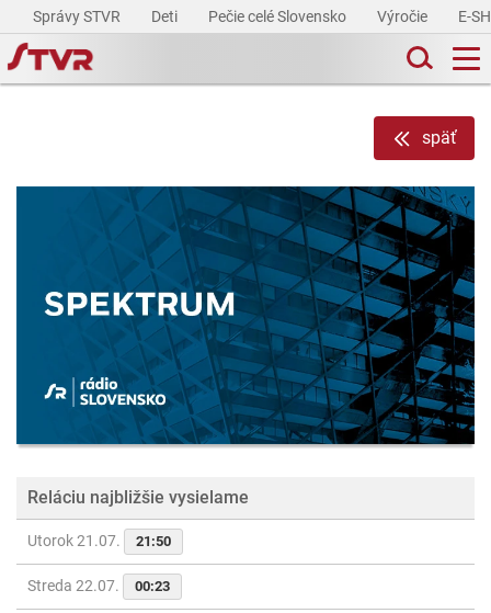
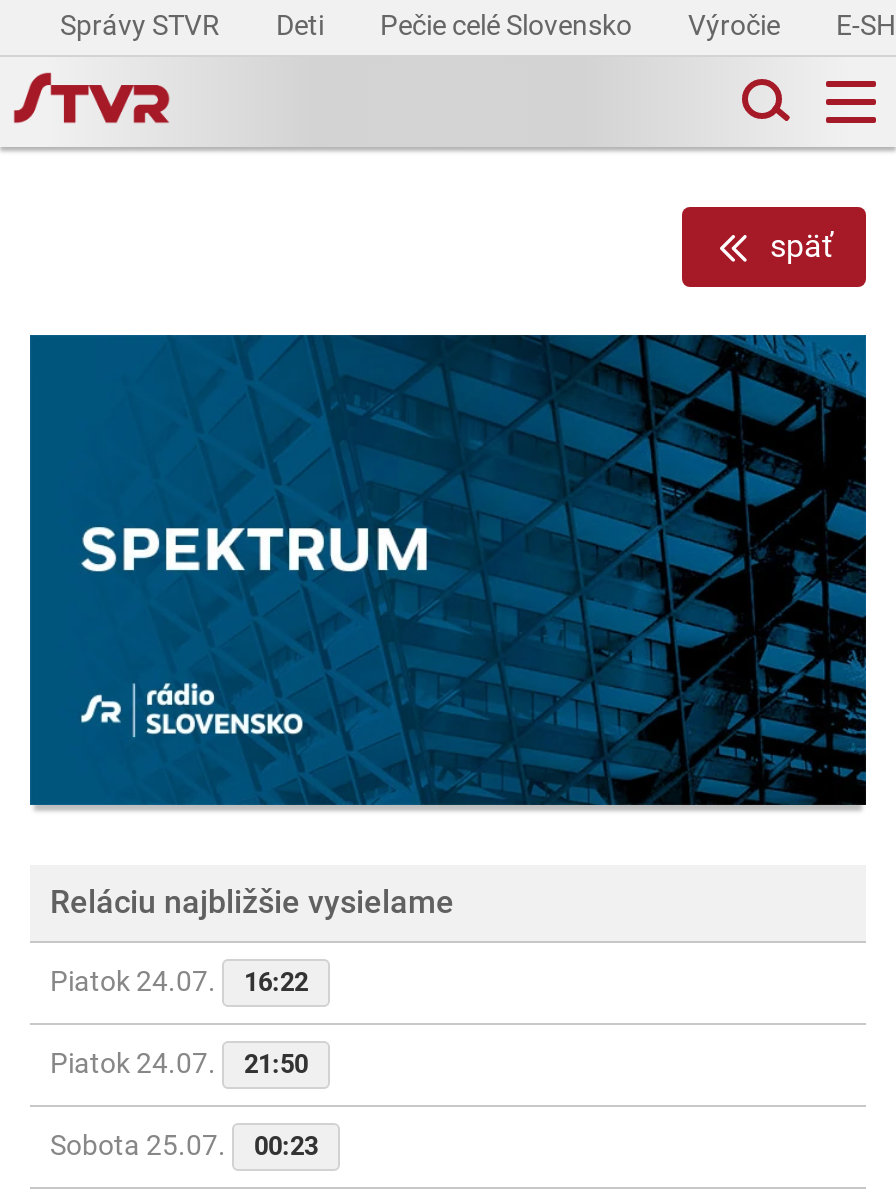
[27,532,124,550] Utorok 21.07. -> [50,966,308,1080] Piatok 24.07. | 16:22 | Piatok 24.07.
[27,577,170,595] Streda 22.07. 00:23 -> [50,1130,318,1162] Sobota 25.07. 00:23

